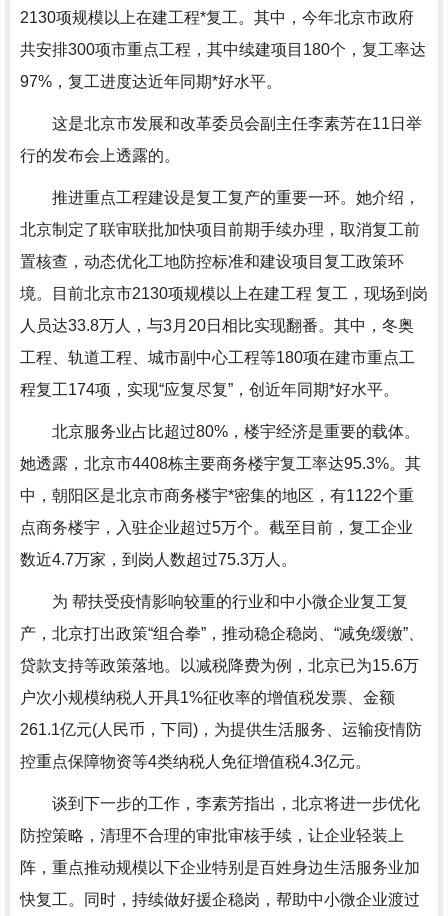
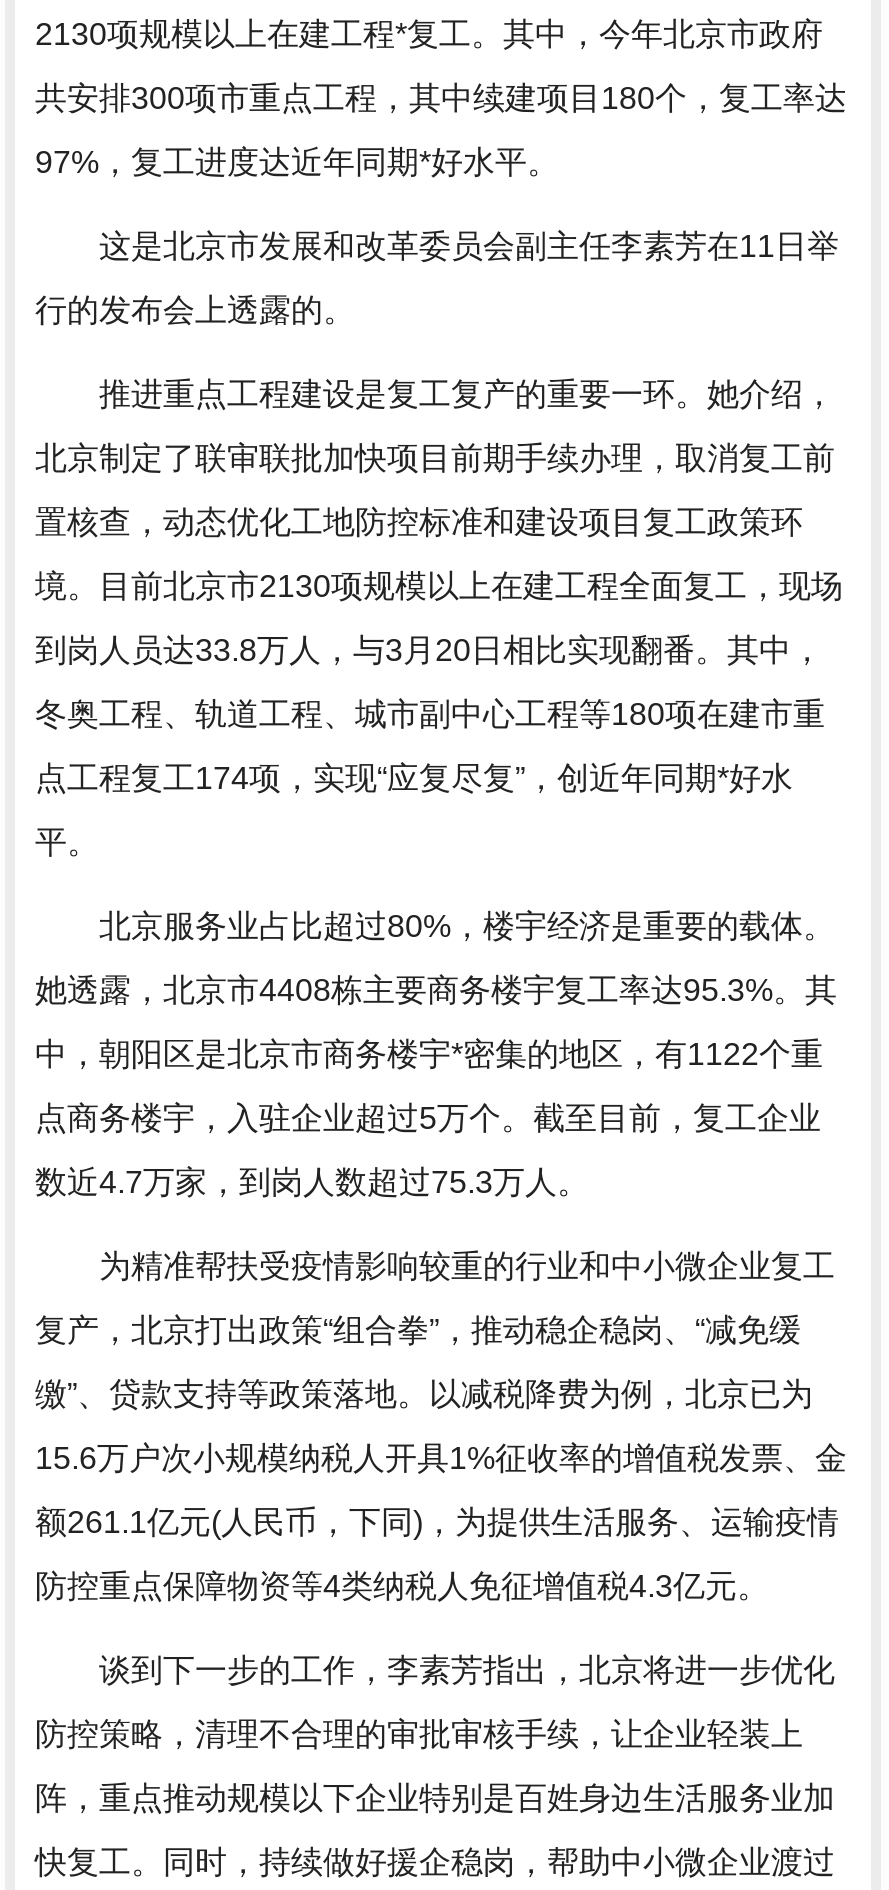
[20,285,428,398] 境。目前北京市2130项规模以上在建工程 复工，现场到岗 | 人员达33.8万人，与3月20日相比实现翻番。其中，冬奥 | 工程、轨道工程、城市副中心工程等180项在建市重点工 | 程复工174项，实现“应复尽复”，创近年同期*好水平。 -> [35,569,843,859] 境。目前北京市2130项规模以上在建工程全面复工，现场 | 到岗人员达33.8万人，与3月20日相比实现翻番。其中， | 冬奥工程、轨道工程、城市副中心工程等180项在建市重 | 点工程复工174项，实现“应复尽复”，创近年同期*好水 | 平。
[20,593,408,610] 为 帮扶受疫情影响较重的行业和中小微企业复工复 -> [35,1249,835,1283] 为精准帮扶受疫情影响较重的行业和中小微企业复工
[20,625,424,642] 产，北京打出政策“组合拳”，推动稳企稳岗、“减免缓缴”、 -> [35,1313,801,1347] 复产，北京打出政策“组合拳”，推动稳企稳岗、“减免缓
[20,657,419,674] 贷款支持等政策落地。以减税降费为例，北京已为15.6万 -> [35,1377,813,1411] 缴”、贷款支持等政策落地。以减税降费为例，北京已为
[20,689,395,706] 户次小规模纳税人开具1%征收率的增值税发票、金额 -> [35,1441,847,1475] 15.6万户次小规模纳税人开具1%征收率的增值税发票、金
[20,721,422,738] 261.1亿元(人民币，下同)，为提供生活服务、运输疫情防 -> [35,1505,839,1539] 额261.1亿元(人民币，下同)，为提供生活服务、运输疫情
[20,753,371,770] 控重点保障物资等4类纳税人免征增值税4.3亿元。 -> [35,1569,769,1603] 防控重点保障物资等4类纳税人免征增值税4.3亿元。

